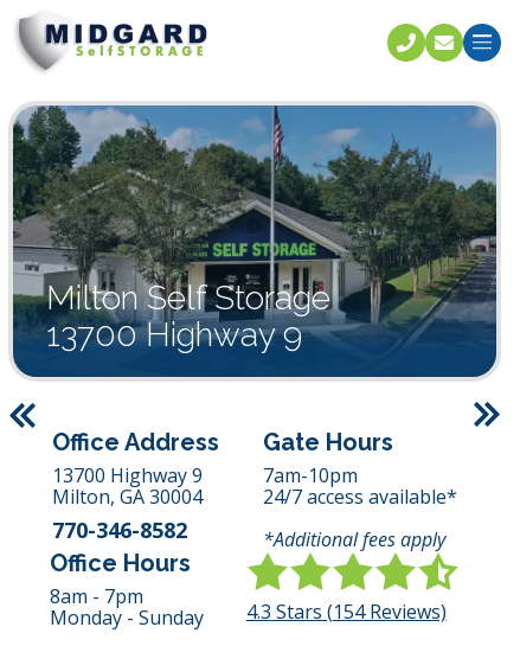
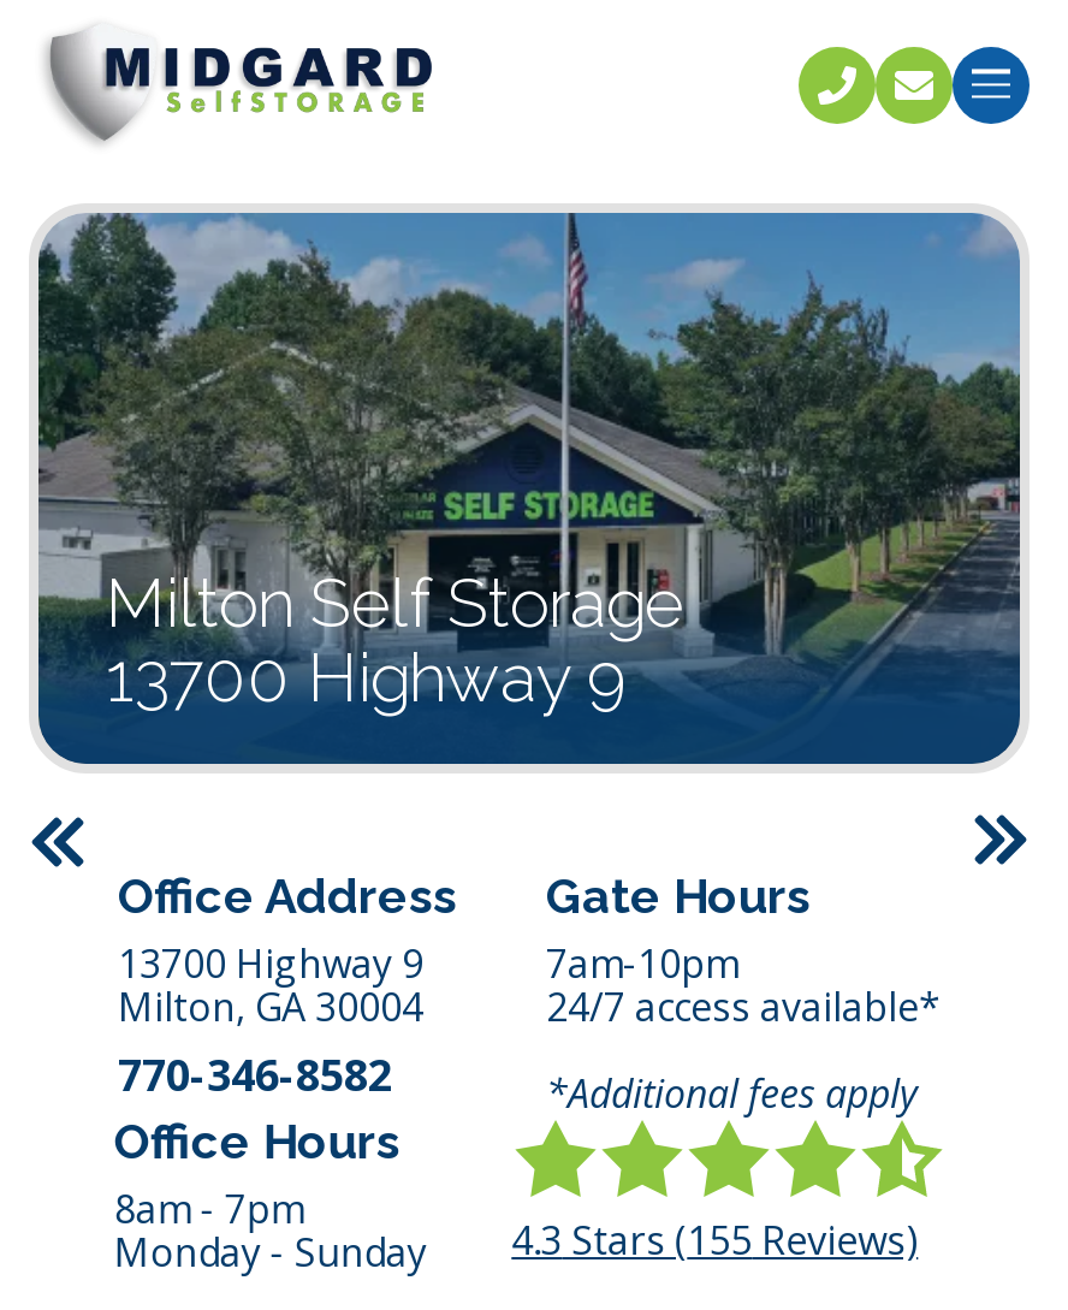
[246,599,446,625] 4.3 Stars (154 Reviews) -> [512,1215,918,1268] 4.3 Stars (155 Reviews)

